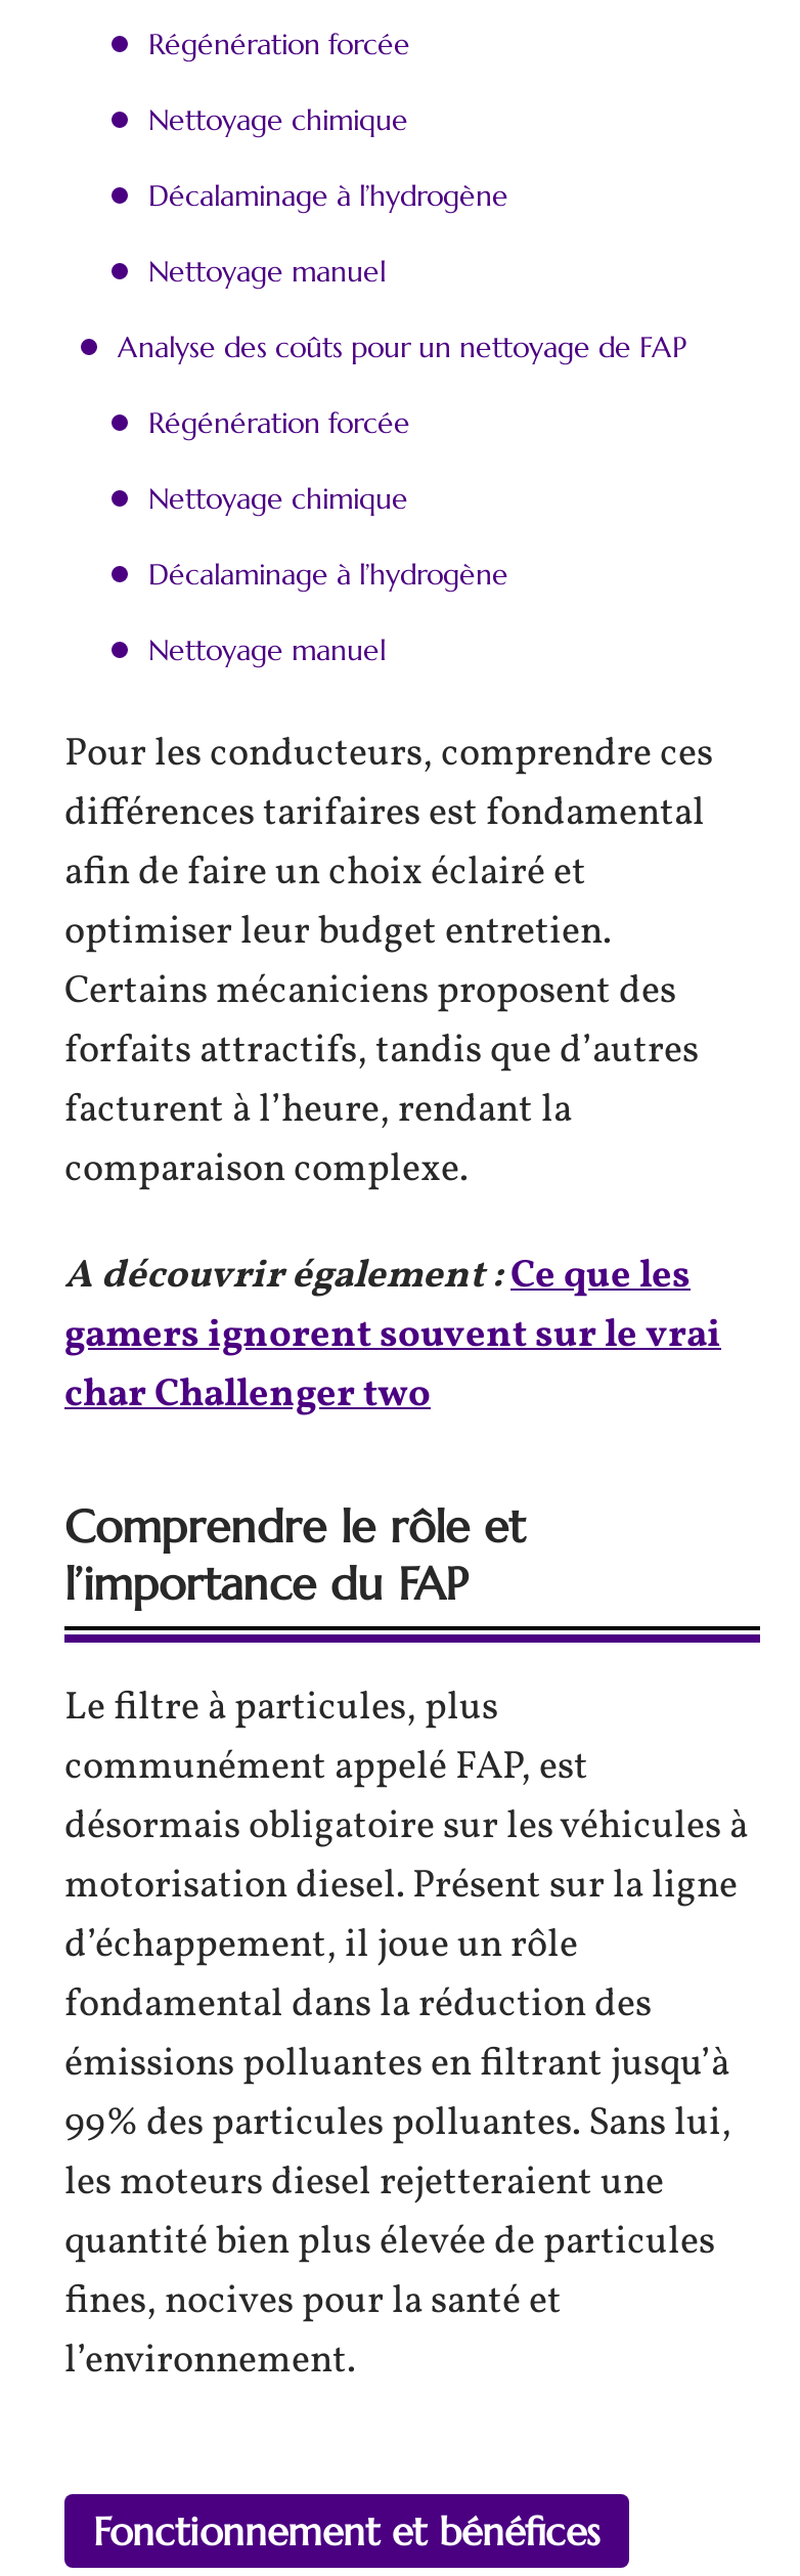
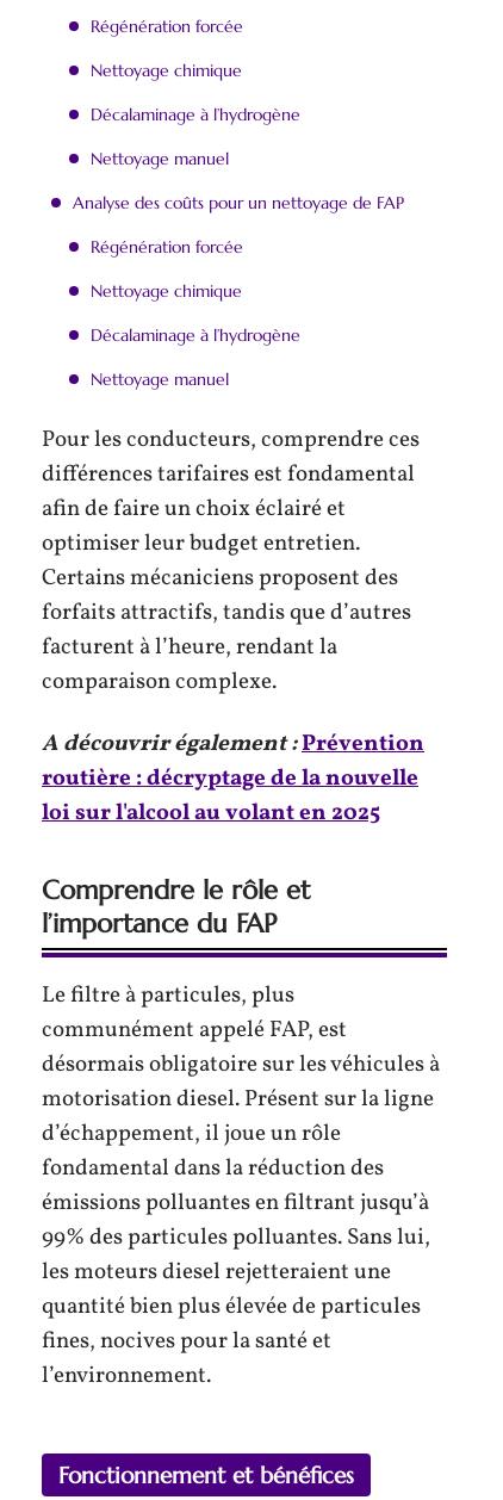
[64,1249,721,1421] A découvrir également : Ce que les | gamers ignorent souvent sur le vrai | char Challenger two -> [42,728,424,828] A découvrir également : Prévention | routière : décryptage de la nouvelle | loi sur l'alcool au volant en 2025

